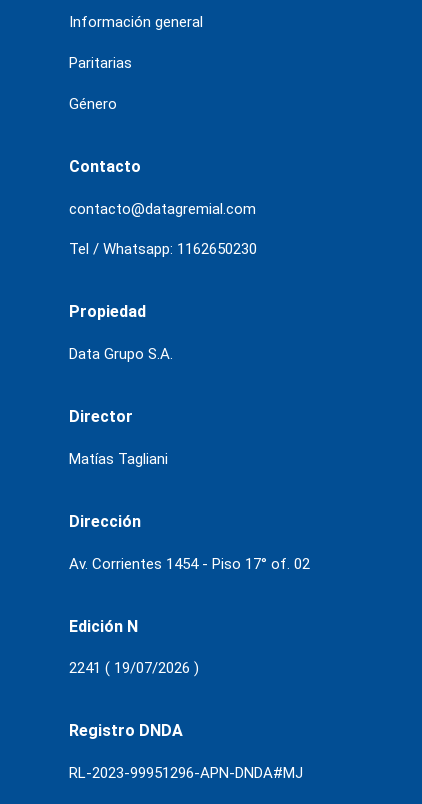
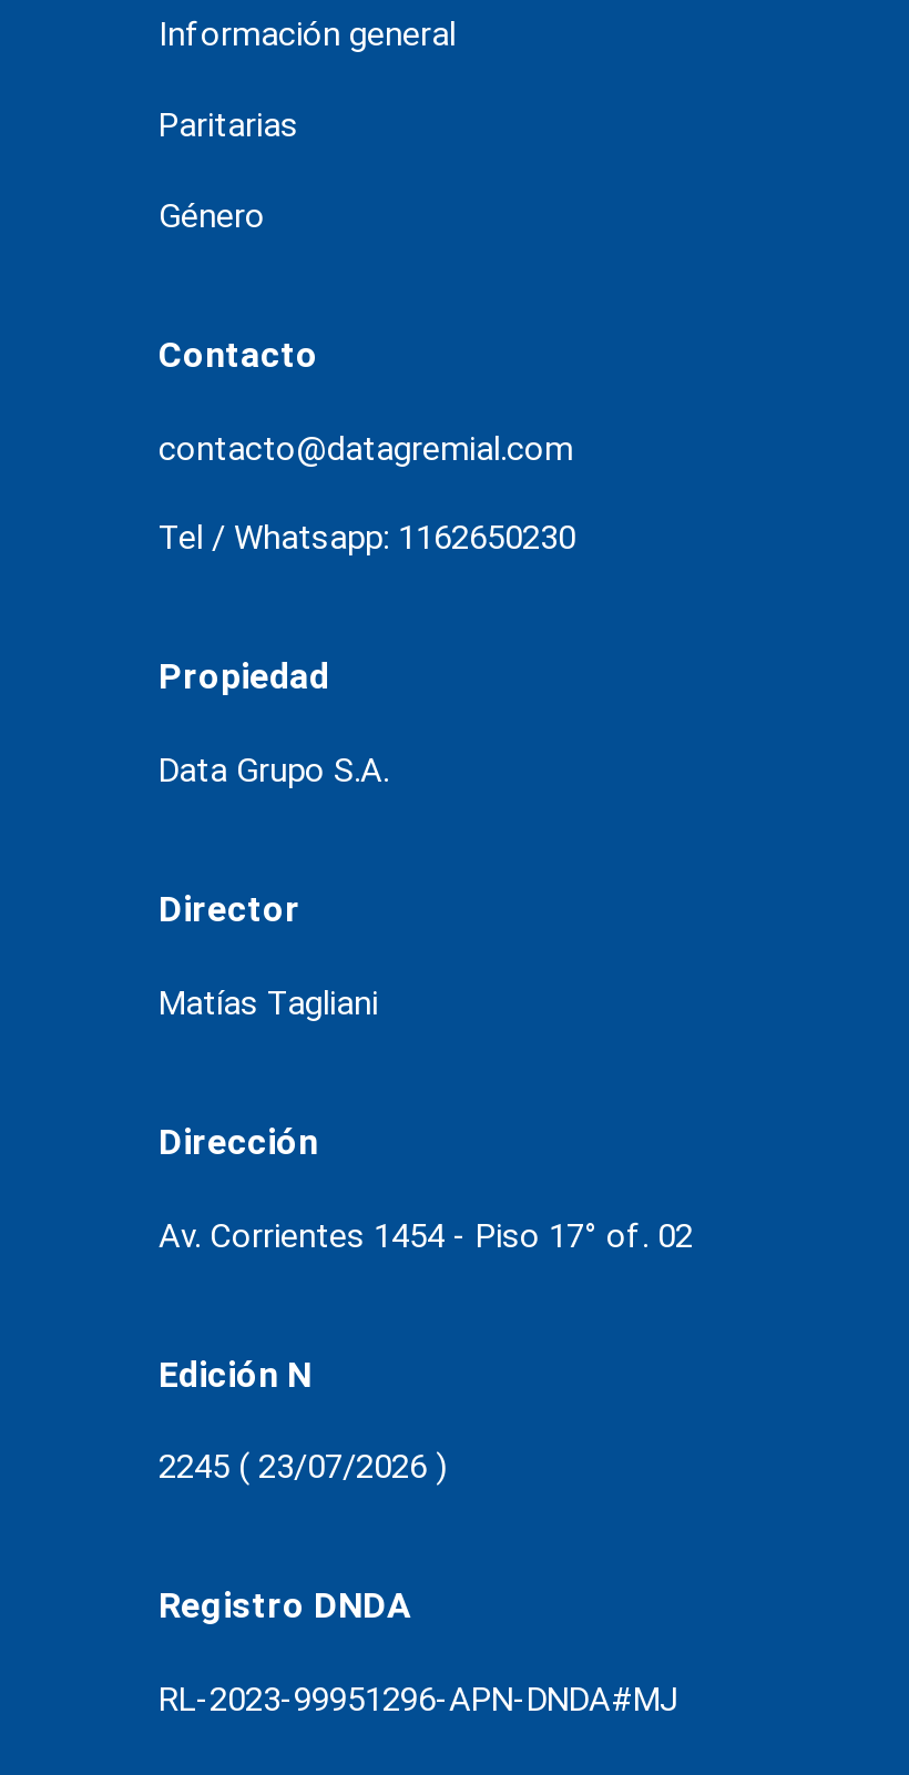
[69,659,199,677] 2241 ( 19/07/2026 ) -> [159,1448,447,1488] 2245 ( 23/07/2026 )

